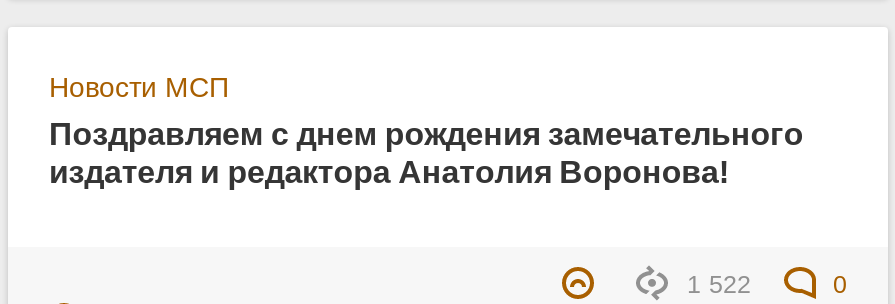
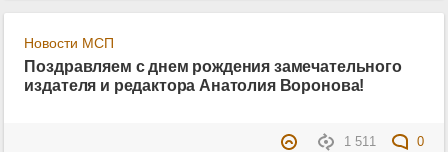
[679,271,751,299] 1 522 -> [339,135,375,149] 1 511

